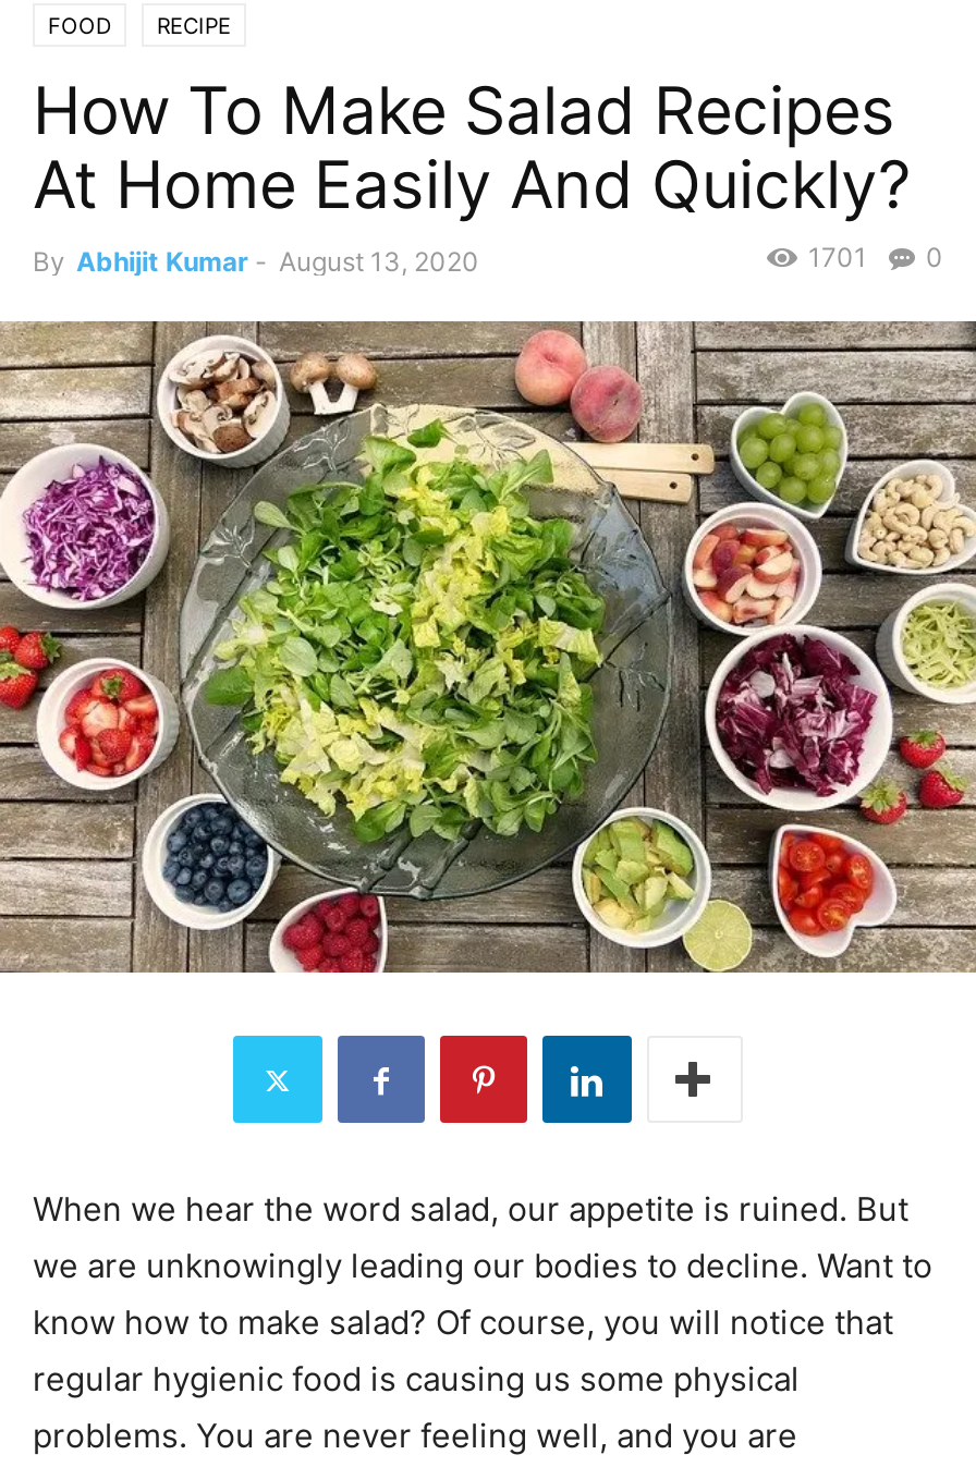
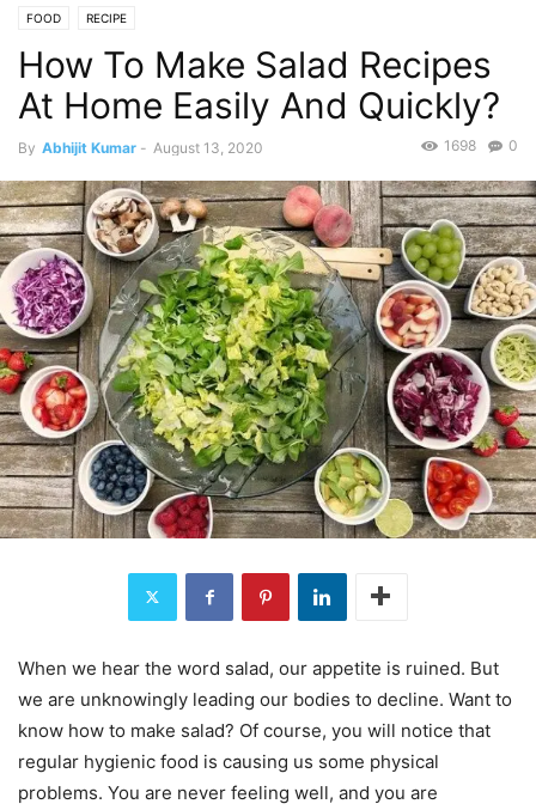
[808,241,943,273] 1701 0 -> [444,136,518,154] 1698 0

